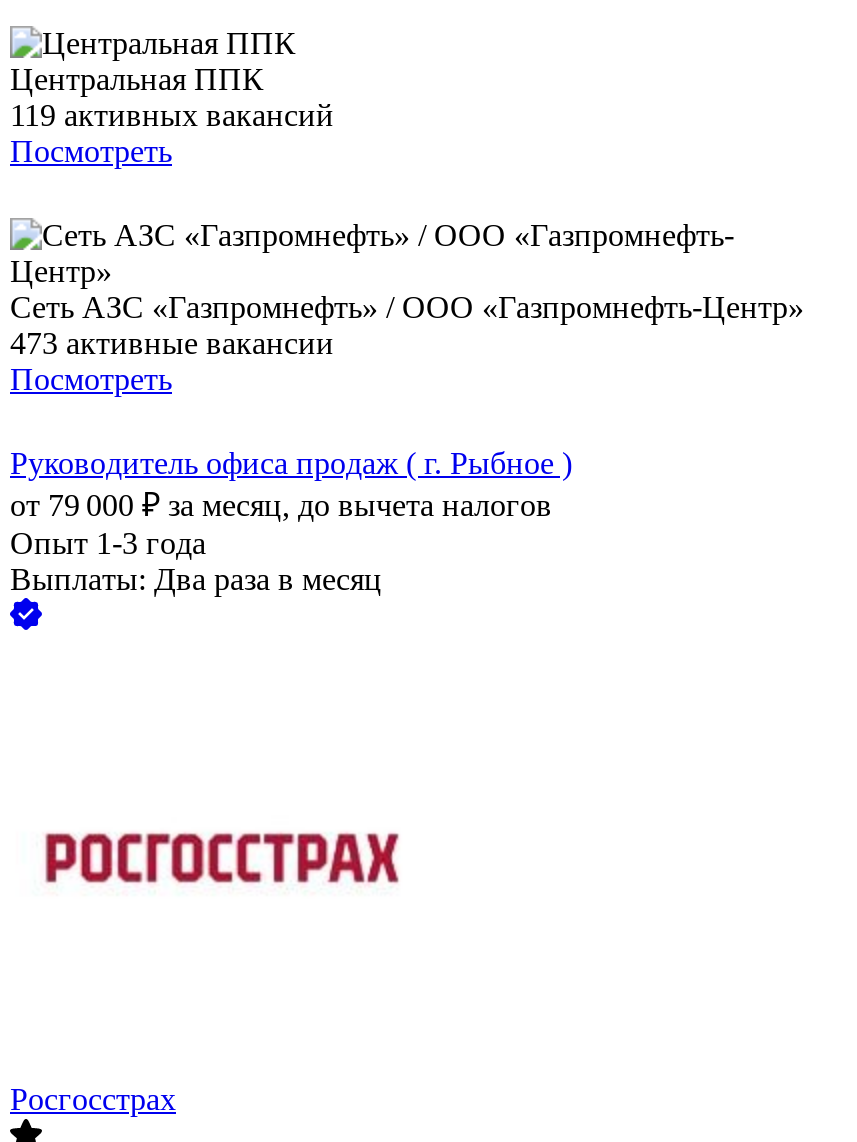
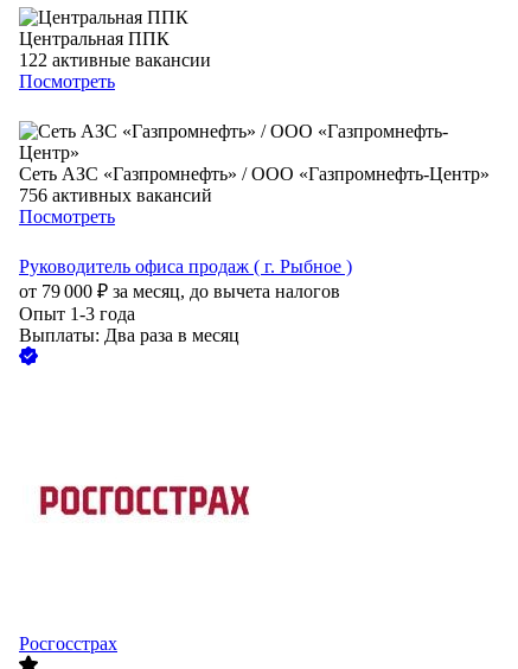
[10,99,334,133] 119 активных вакансий -> [19,50,211,70] 122 активные вакансии
[10,327,334,361] 473 активные вакансии -> [19,185,212,206] 756 активных вакансий

